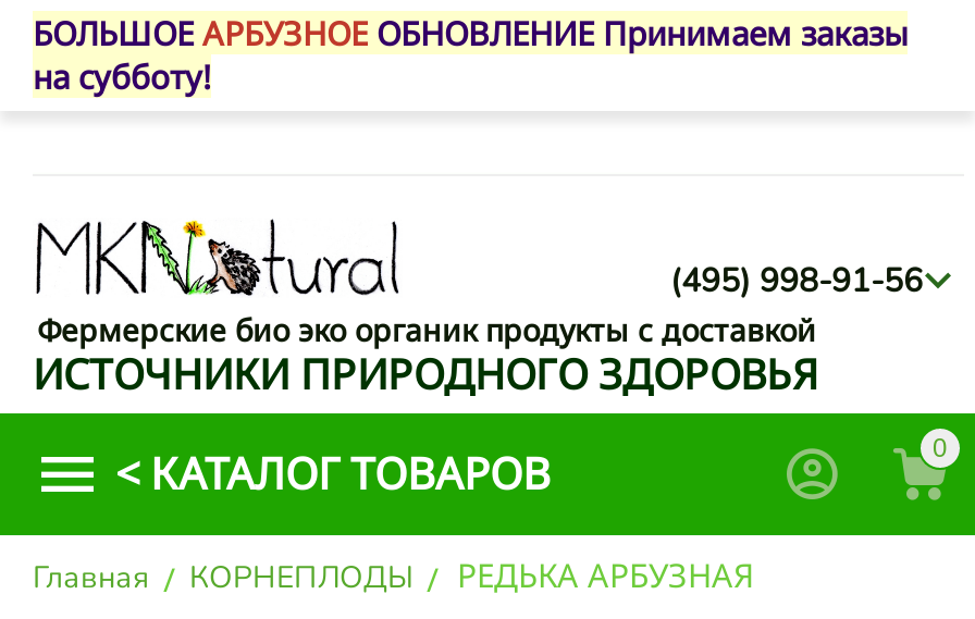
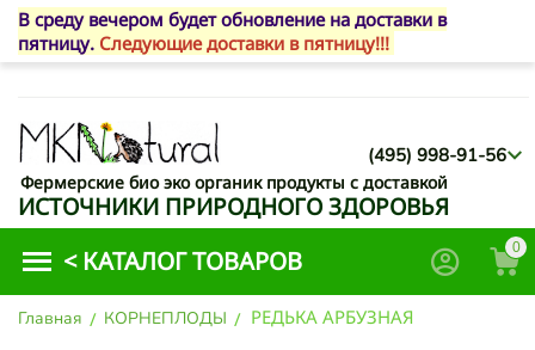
[33,11,908,98] БОЛЬШОЕ АРБУЗНОЕ ОБНОВЛЕНИЕ Принимаем заказы | на субботу! -> [18,7,447,55] В среду вечером будет обновление на доставки в | пятницу. Следующие доставки в пятницу!!!

